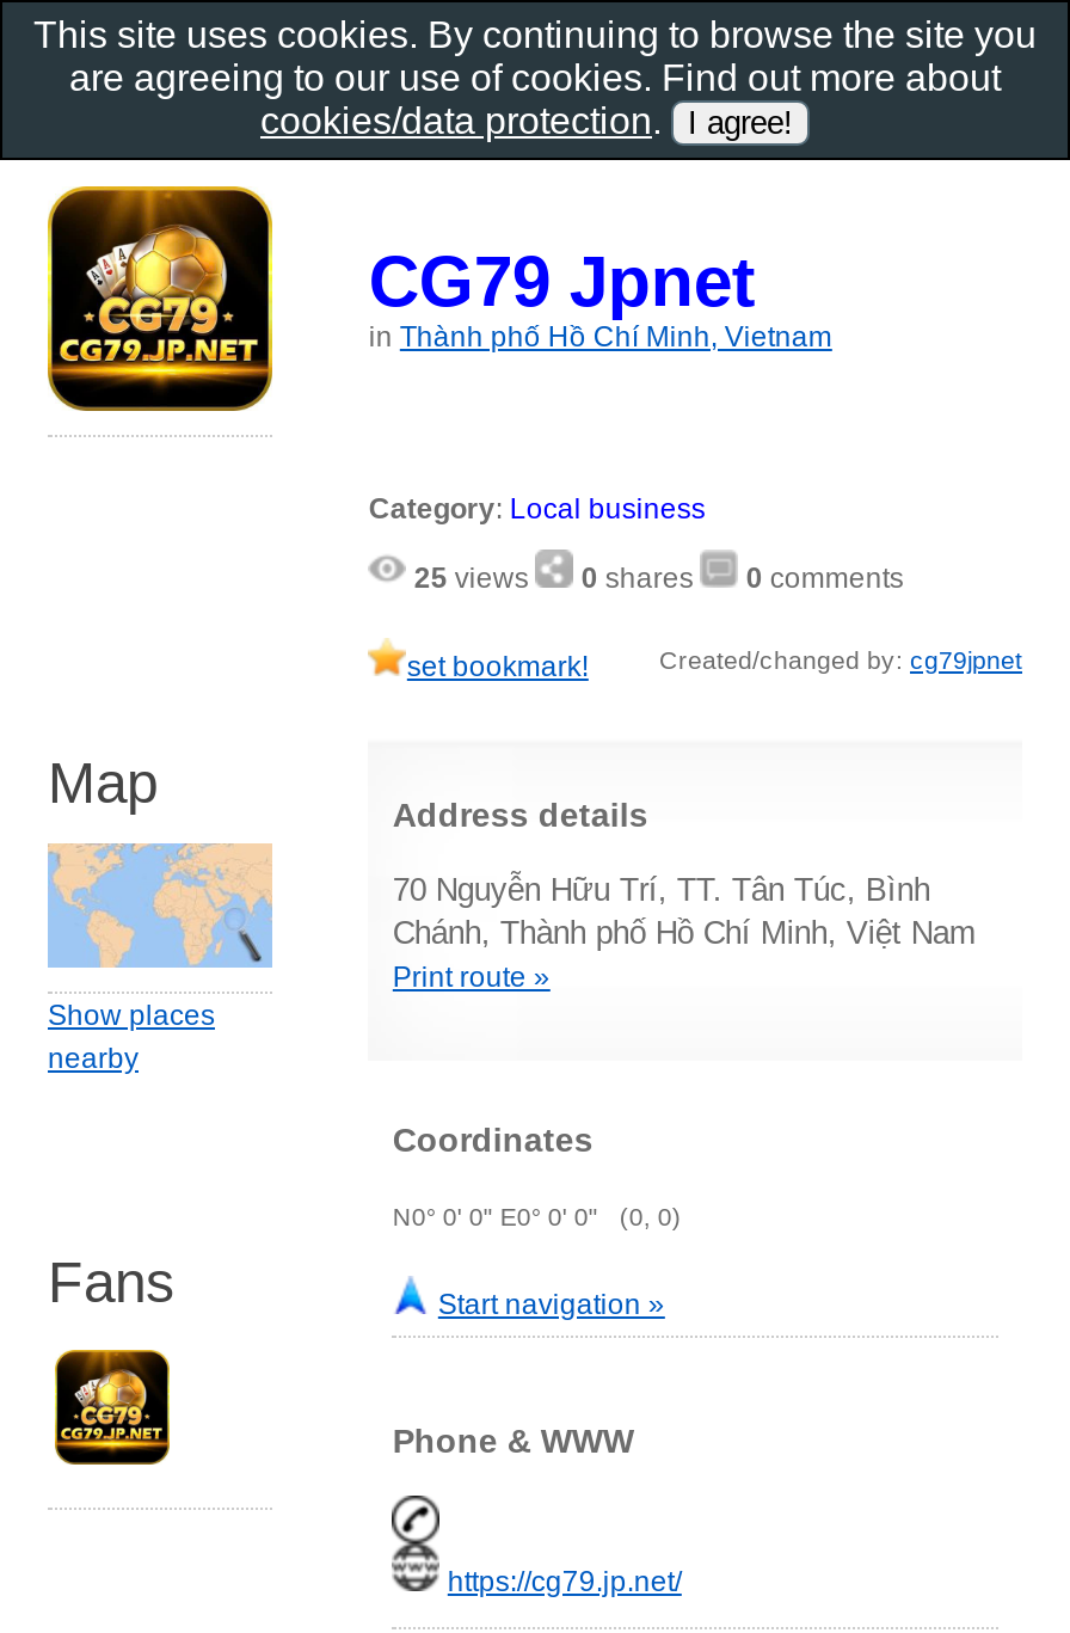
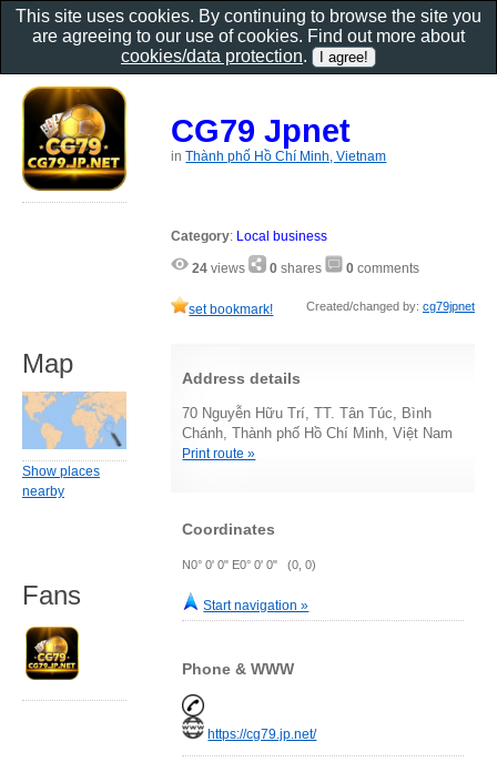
[414,561,904,595] 25 views 0 shares 0 comments -> [192,261,420,276] 24 views 0 shares 0 comments

